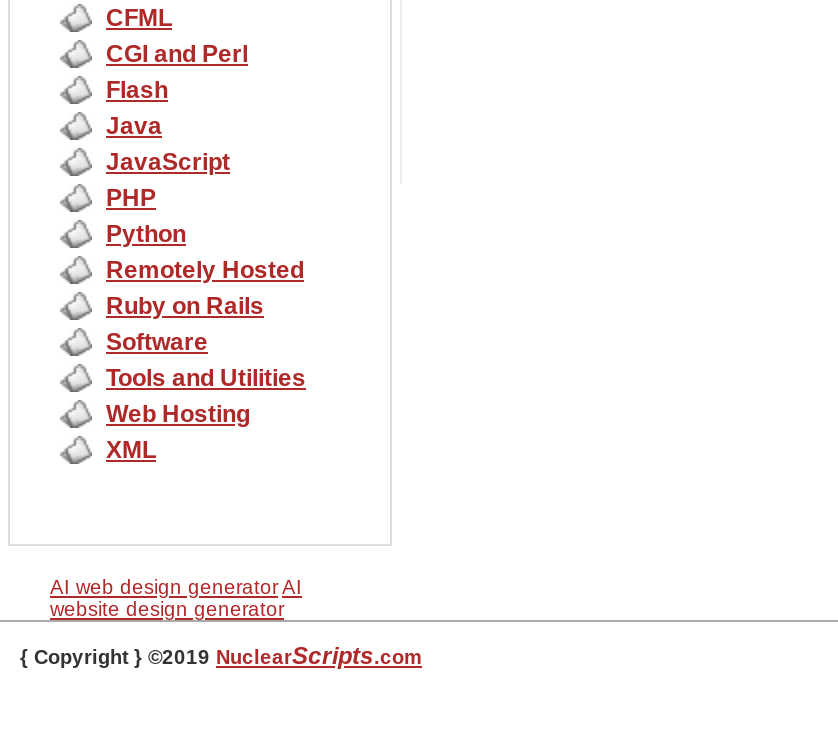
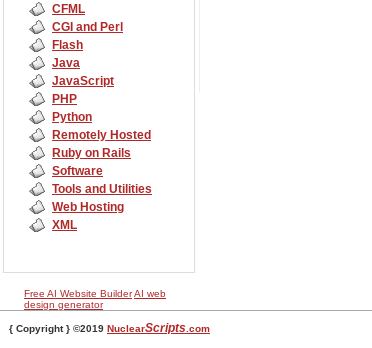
[50,576,302,620] AI web design generator AI | website design generator -> [24,288,166,310] Free AI Website Builder AI web | design generator

